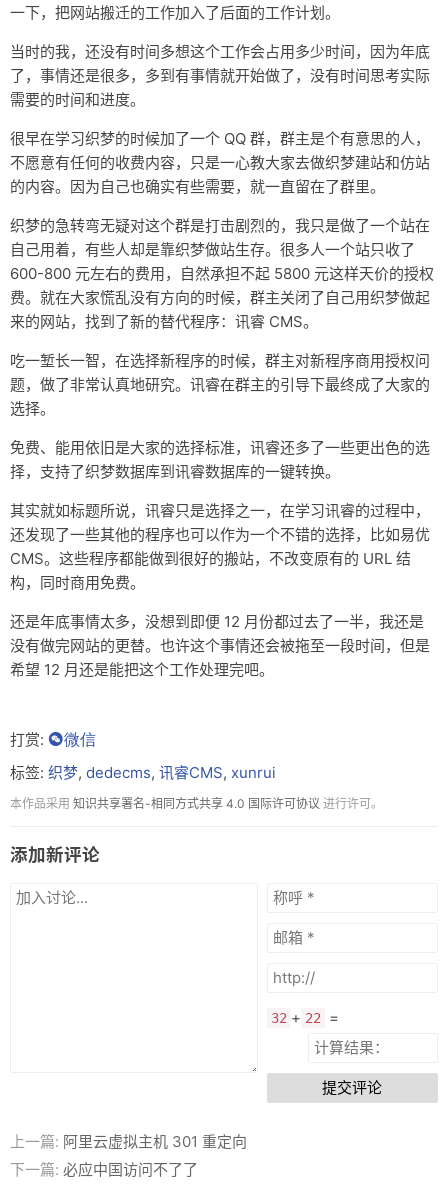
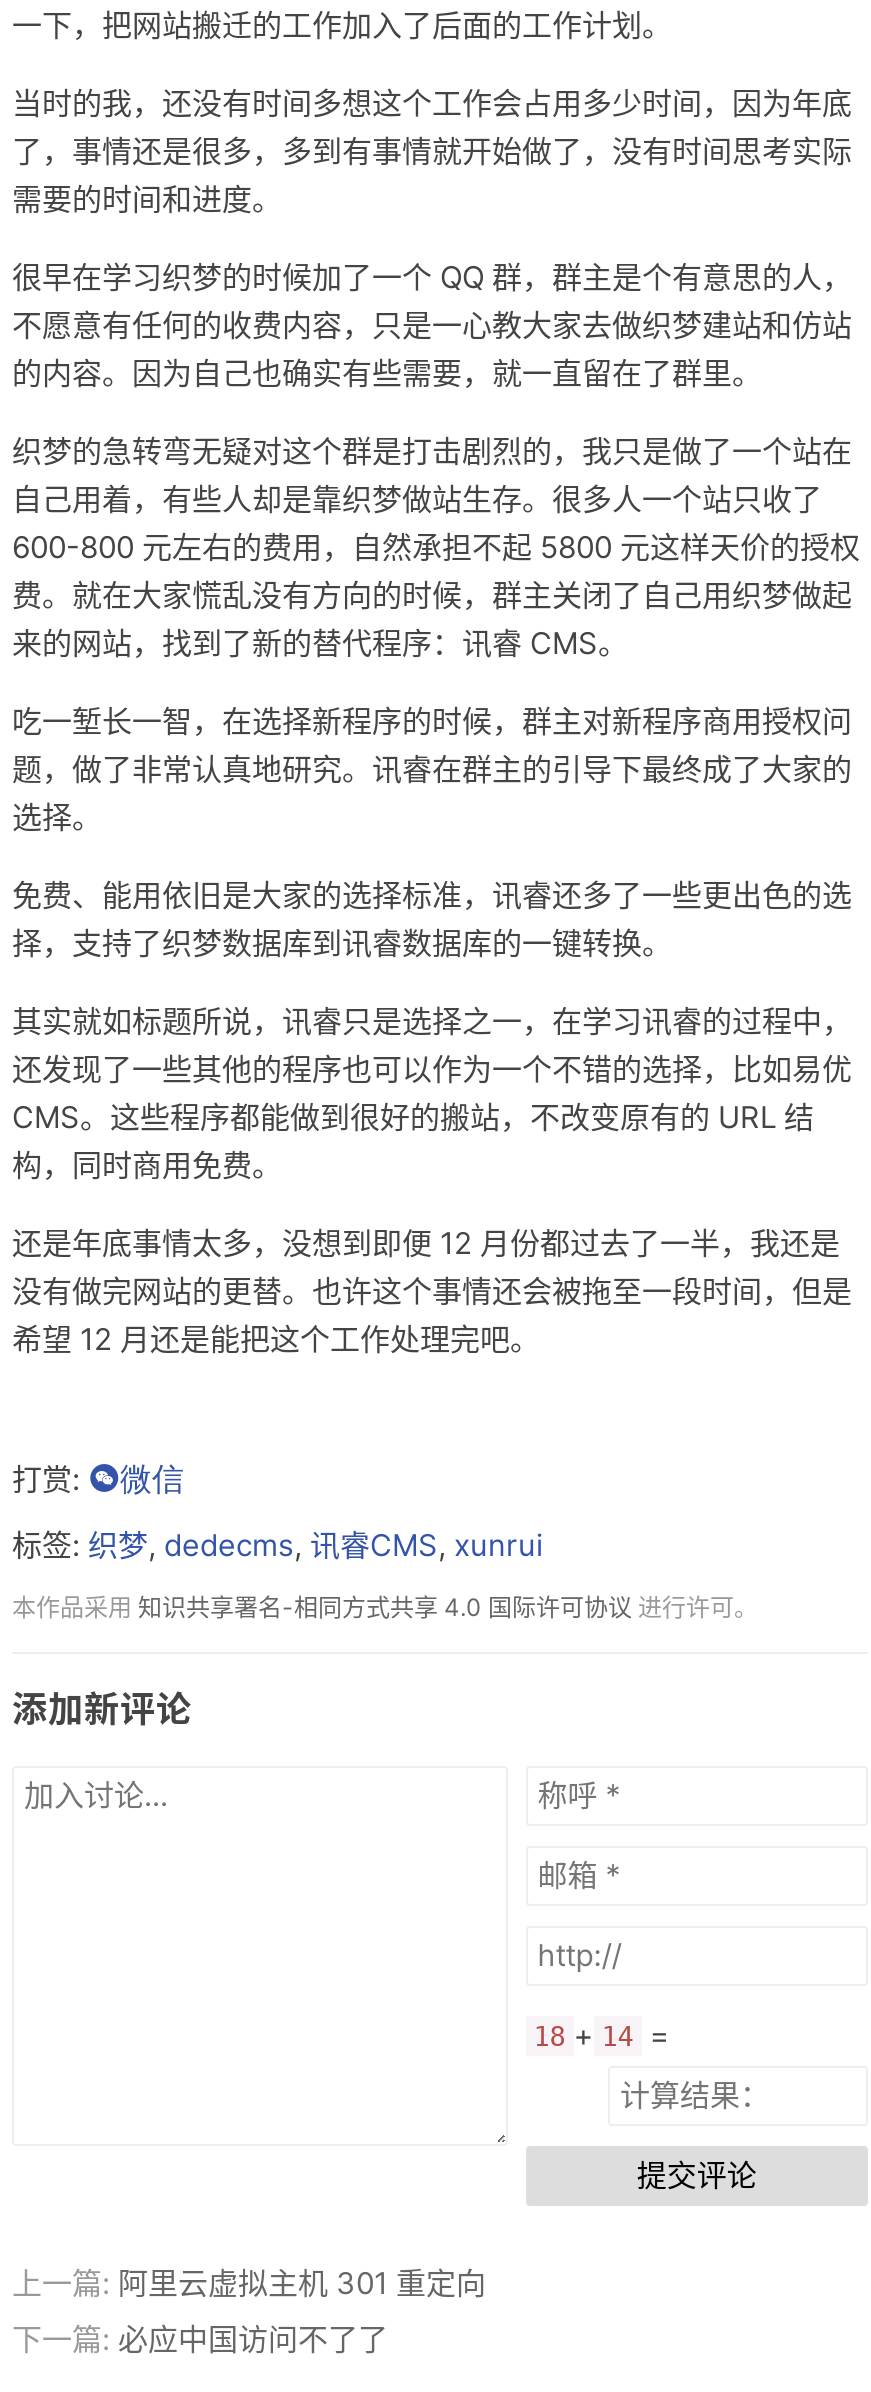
[271,1008,339,1027] 32 + 22 = -> [534,2016,670,2054] 18 + 14 =

